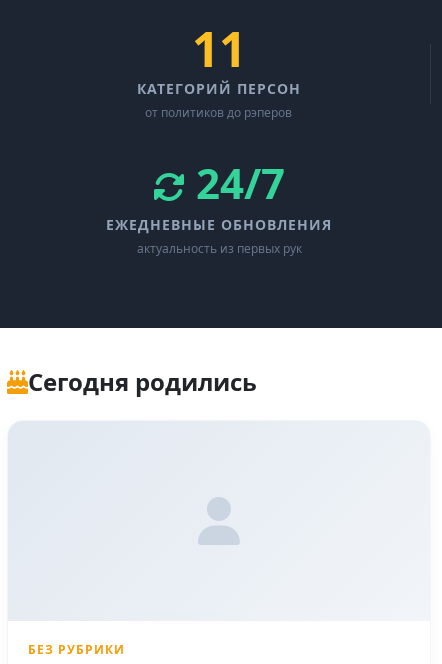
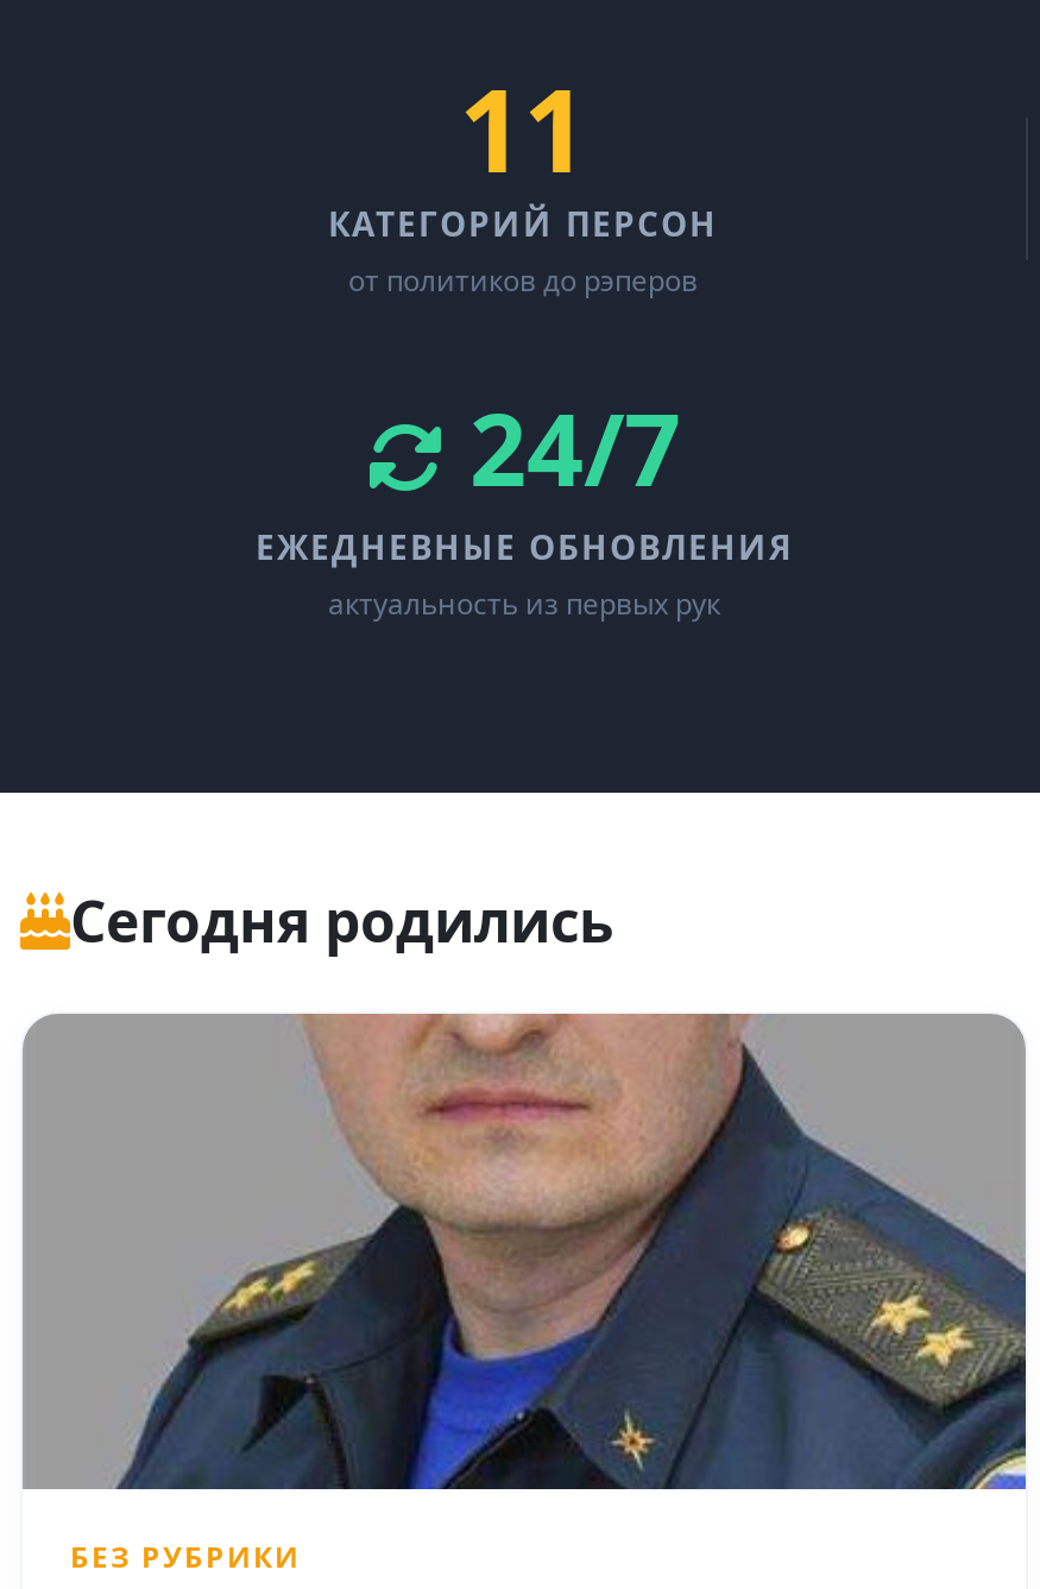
none -> [23,1011,1028,1492] [image]

